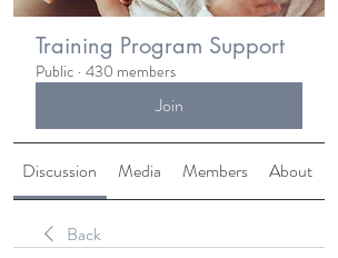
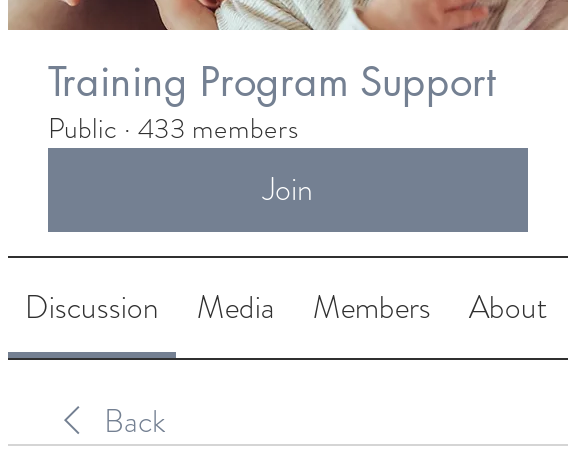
[36,60,176,82] Public · 430 members -> [48,108,298,148] Public · 433 members

